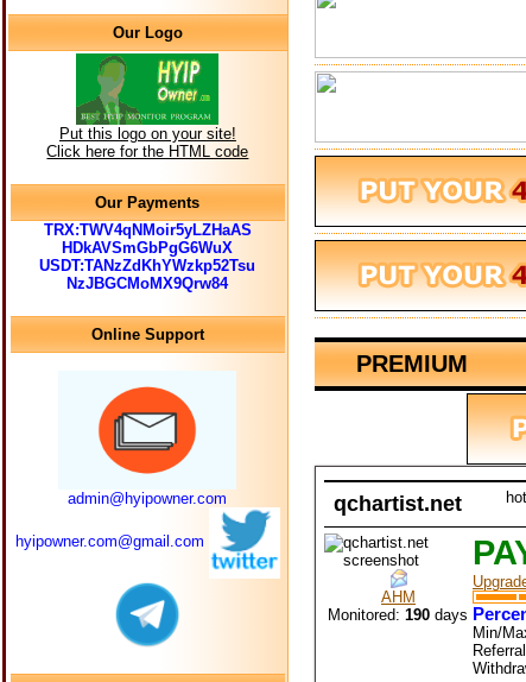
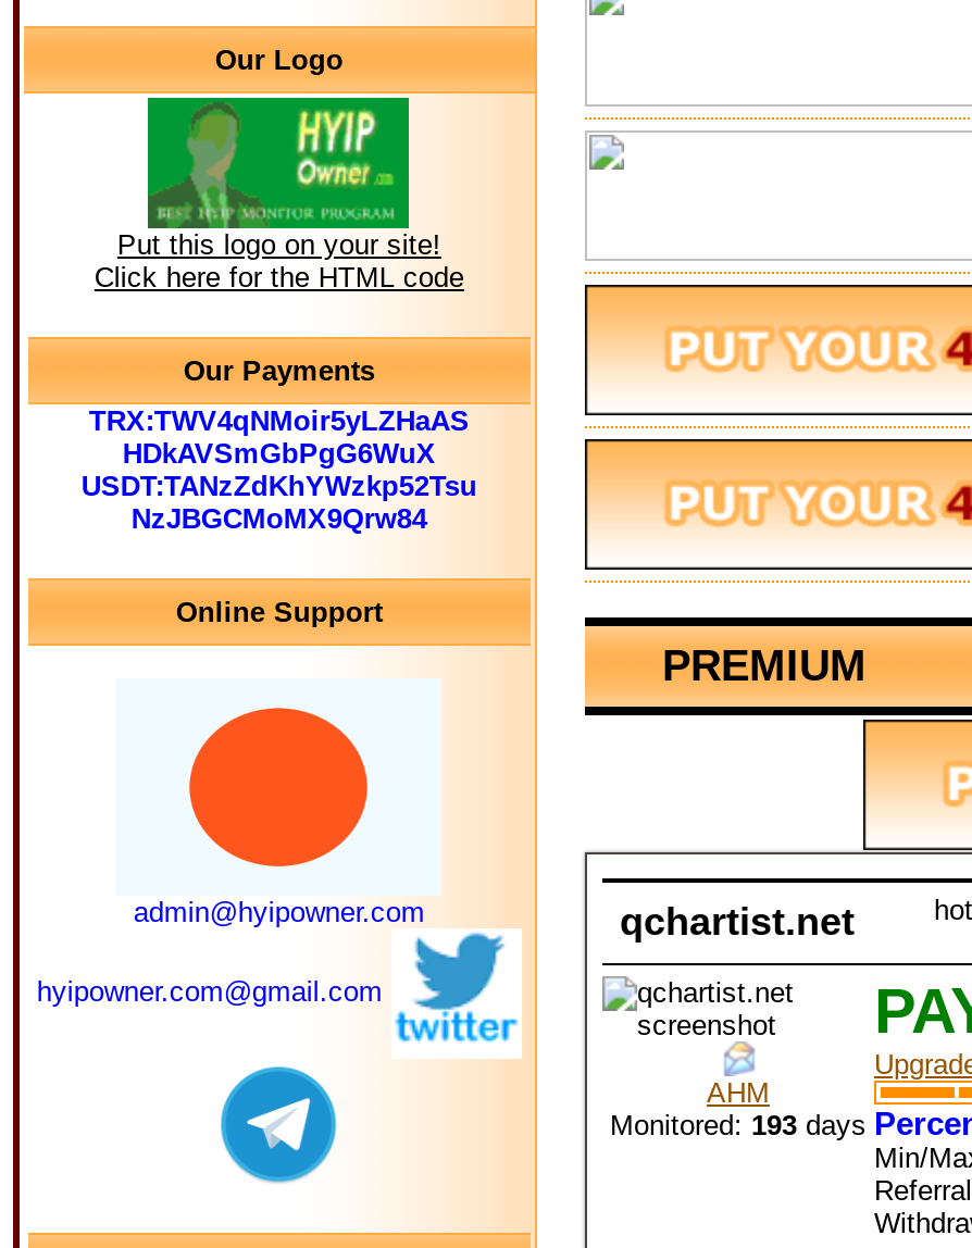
[113,411,178,451] [image] -> none
[328,606,468,624] Monitored: 190 days -> [610,1109,867,1141] Monitored: 193 days

